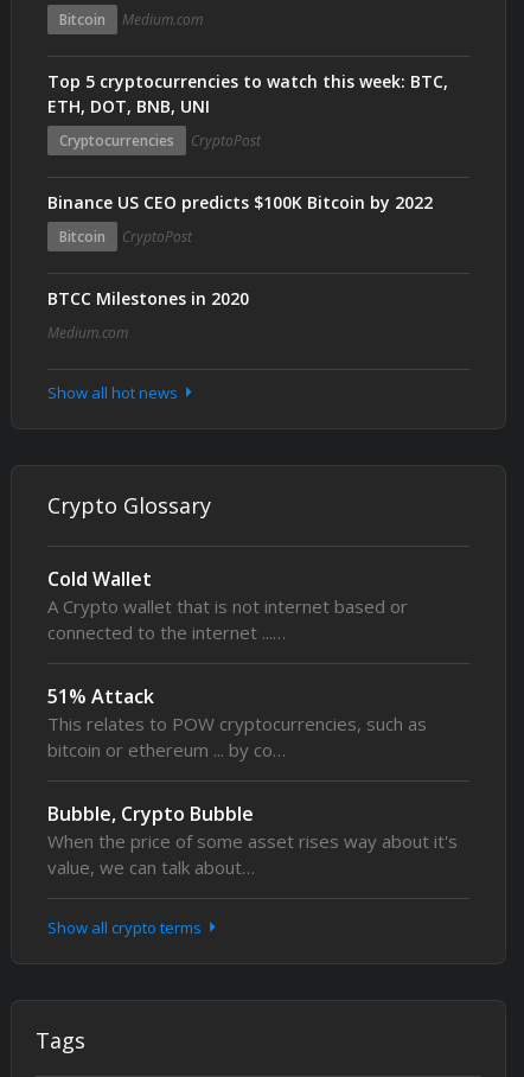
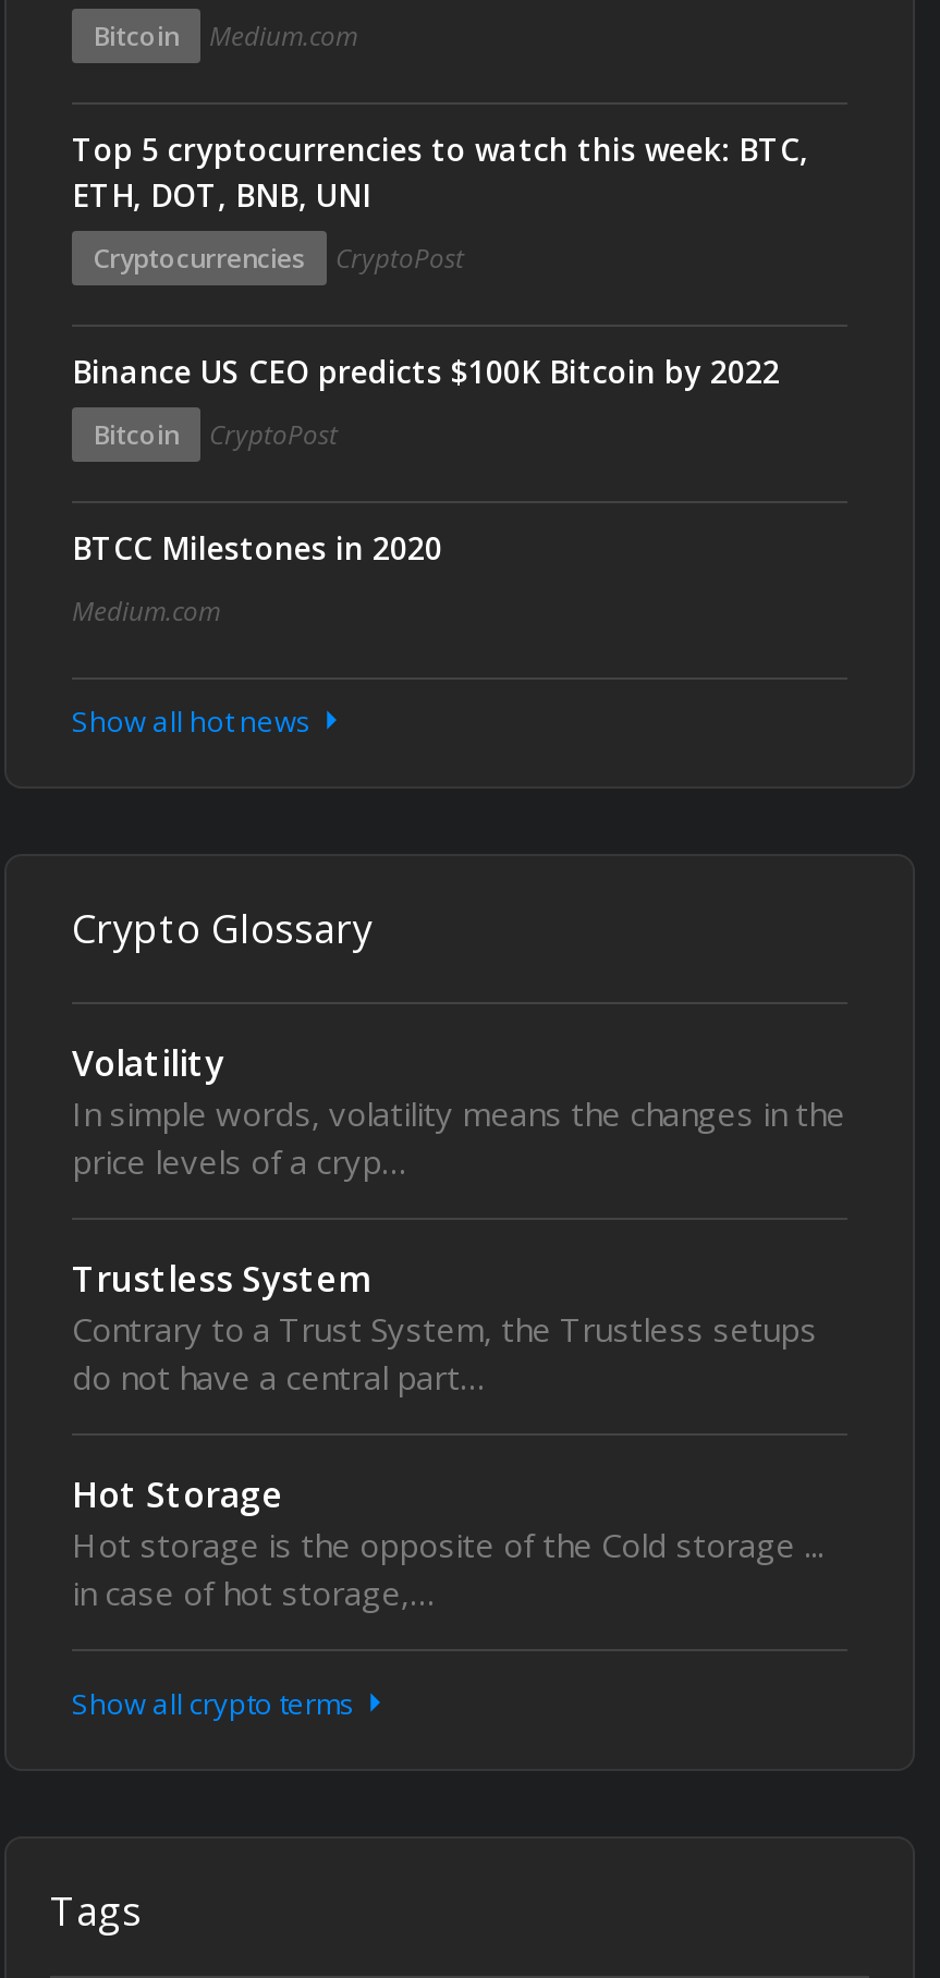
[47,566,408,644] Cold Wallet | A Crypto wallet that is not internet based or | connected to the internet ...… -> [72,1039,845,1183] Volatility | In simple words, volatility means the changes in the | price levels of a cryp…
[47,683,427,761] 51% Attack | This relates to POW cryptocurrencies, such as | bitcoin or ethereum ... by co… -> [72,1255,817,1399] Trustless System | Contrary to a Trust System, the Trustless setups | do not have a central part…
[47,801,458,879] Bubble, Crypto Bubble | When the price of some asset rises way about it's | value, we can talk about… -> [72,1470,823,1614] Hot Storage | Hot storage is the opposite of the Cold storage ... | in case of hot storage,…

